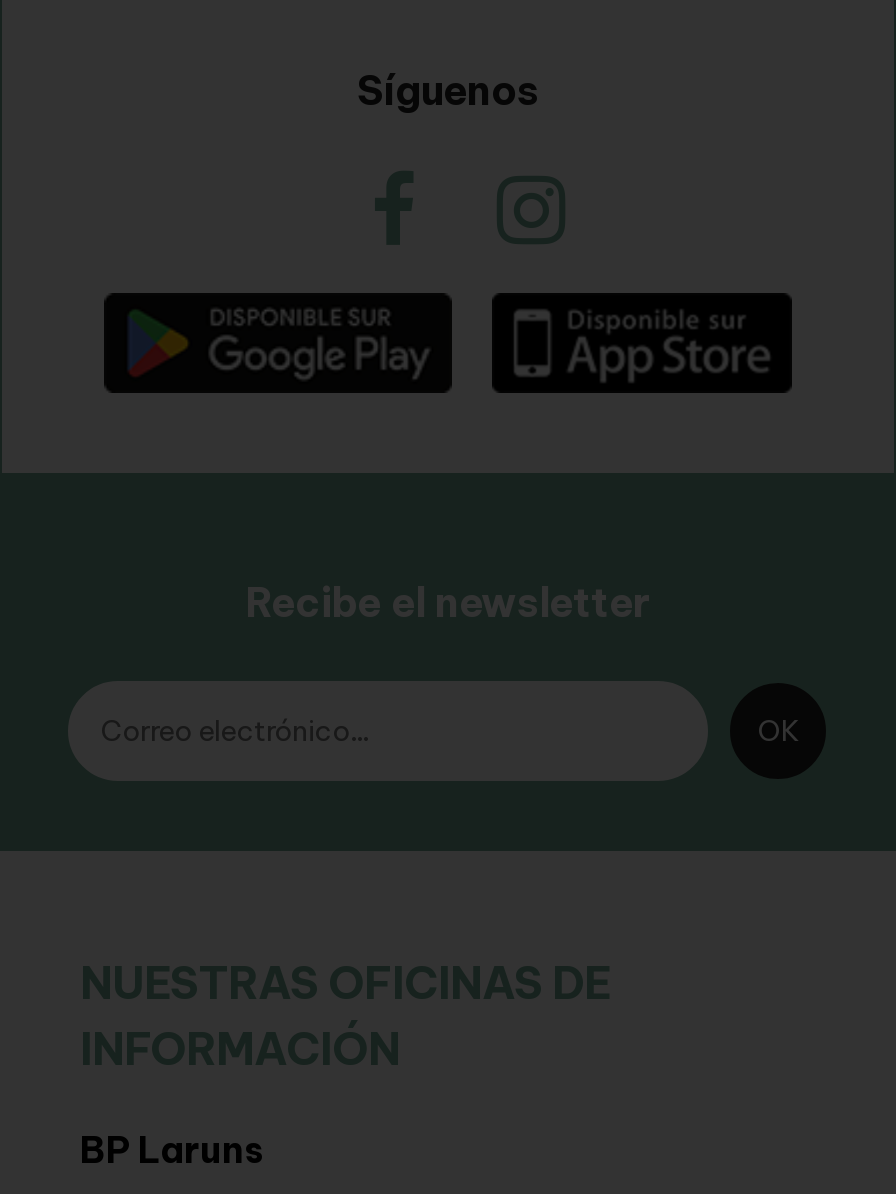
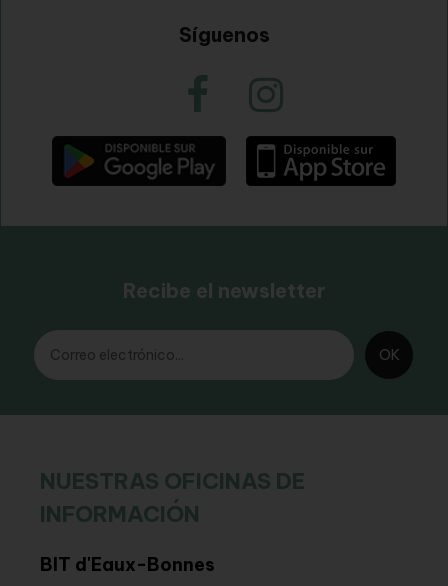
[80,1127,264,1173] BP Laruns -> [40,553,215,576] BIT d'Eaux-Bonnes

